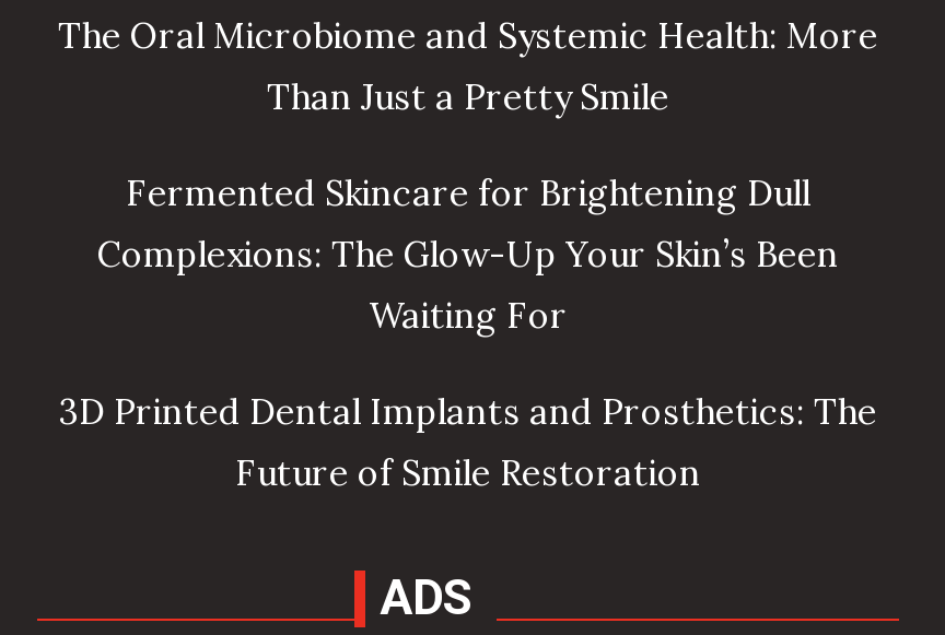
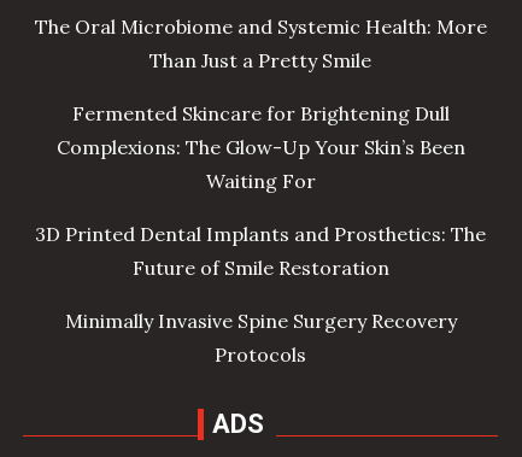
none -> [64,308,456,366] Minimally Invasive Spine Surgery Recovery | Protocols

